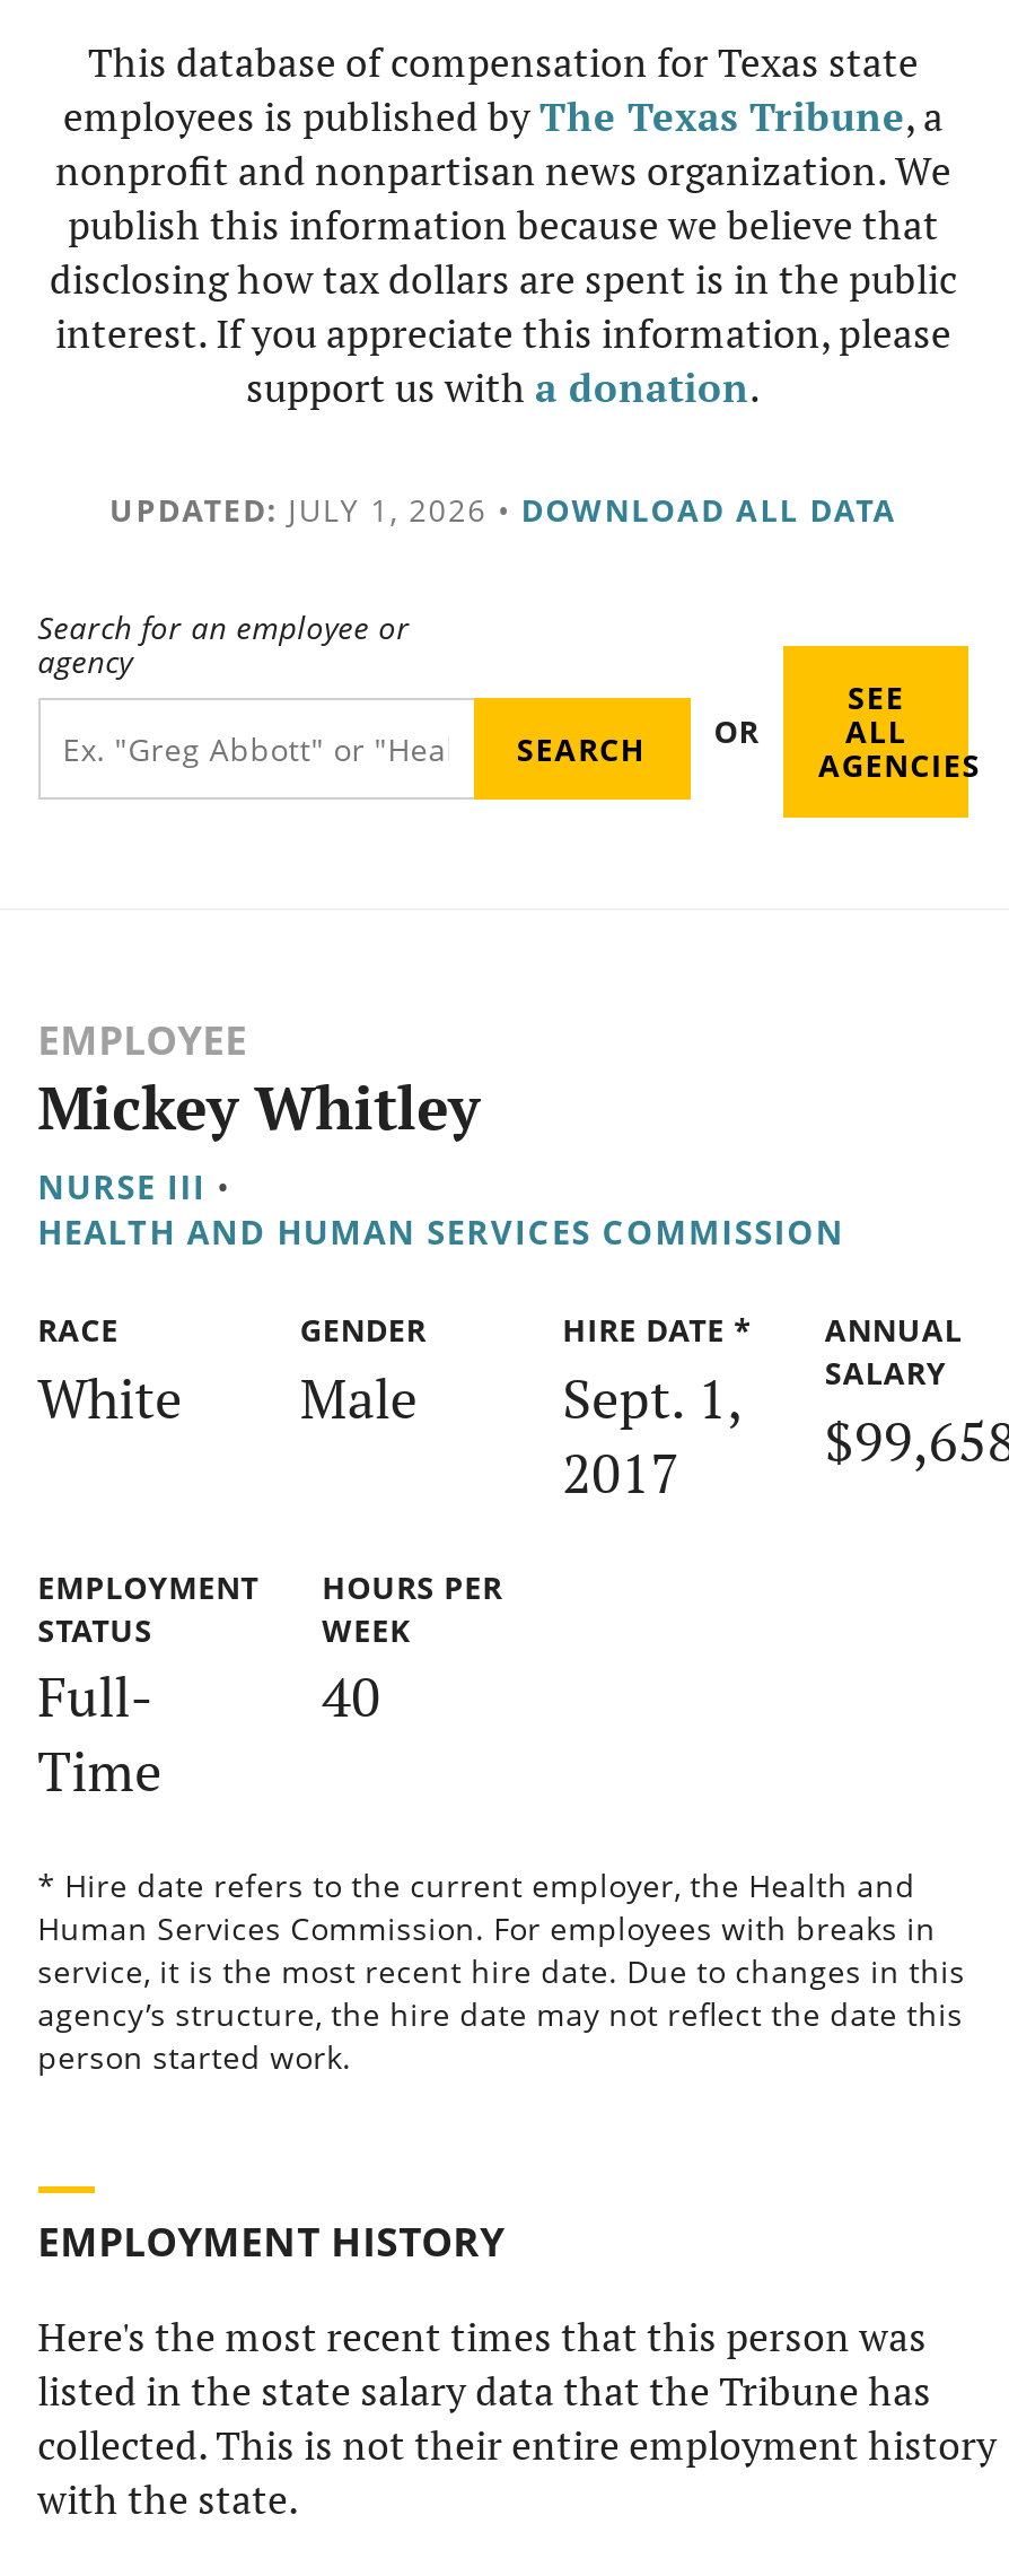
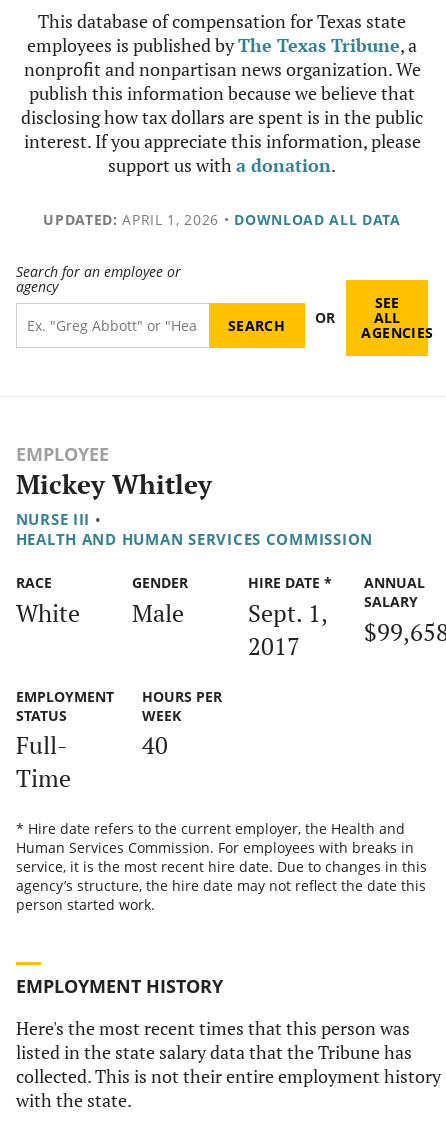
[109,488,897,531] UPDATED: JULY 1, 2026 • DOWNLOAD ALL DATA -> [43,210,401,229] UPDATED: APRIL 1, 2026 • DOWNLOAD ALL DATA

